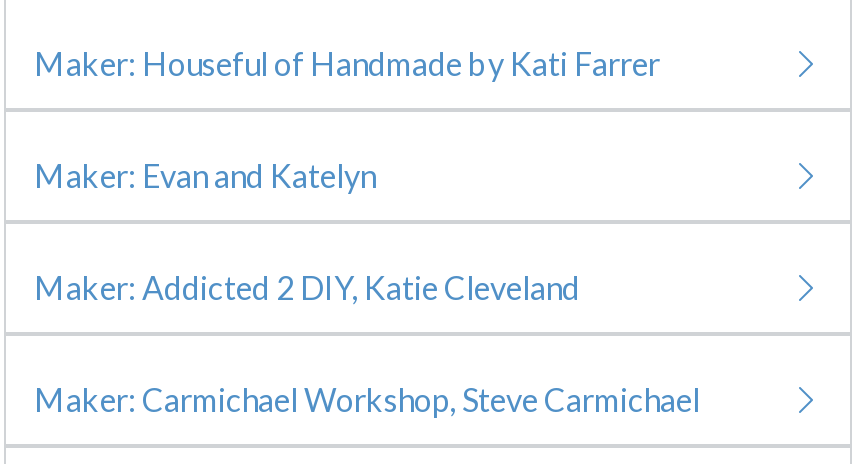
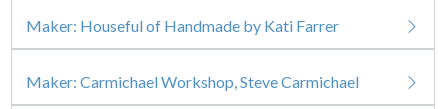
[34,156,580,306] Maker: Evan and Katelyn | Maker: Addicted 2 DIY, Katie Cleveland -> none

